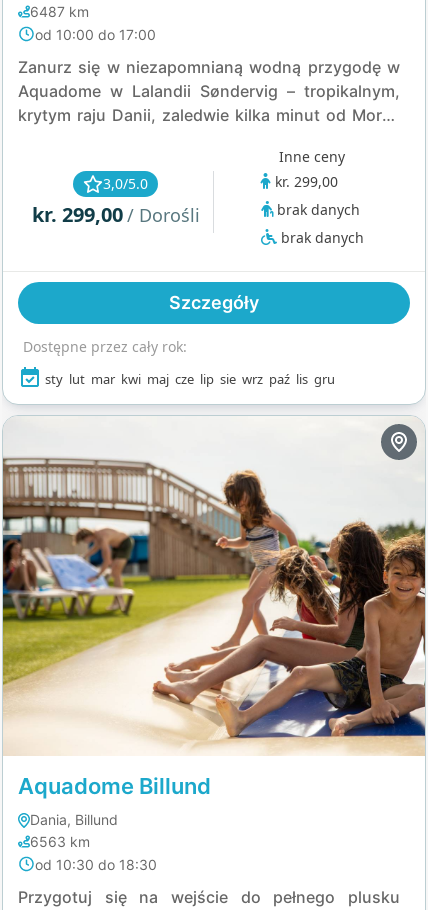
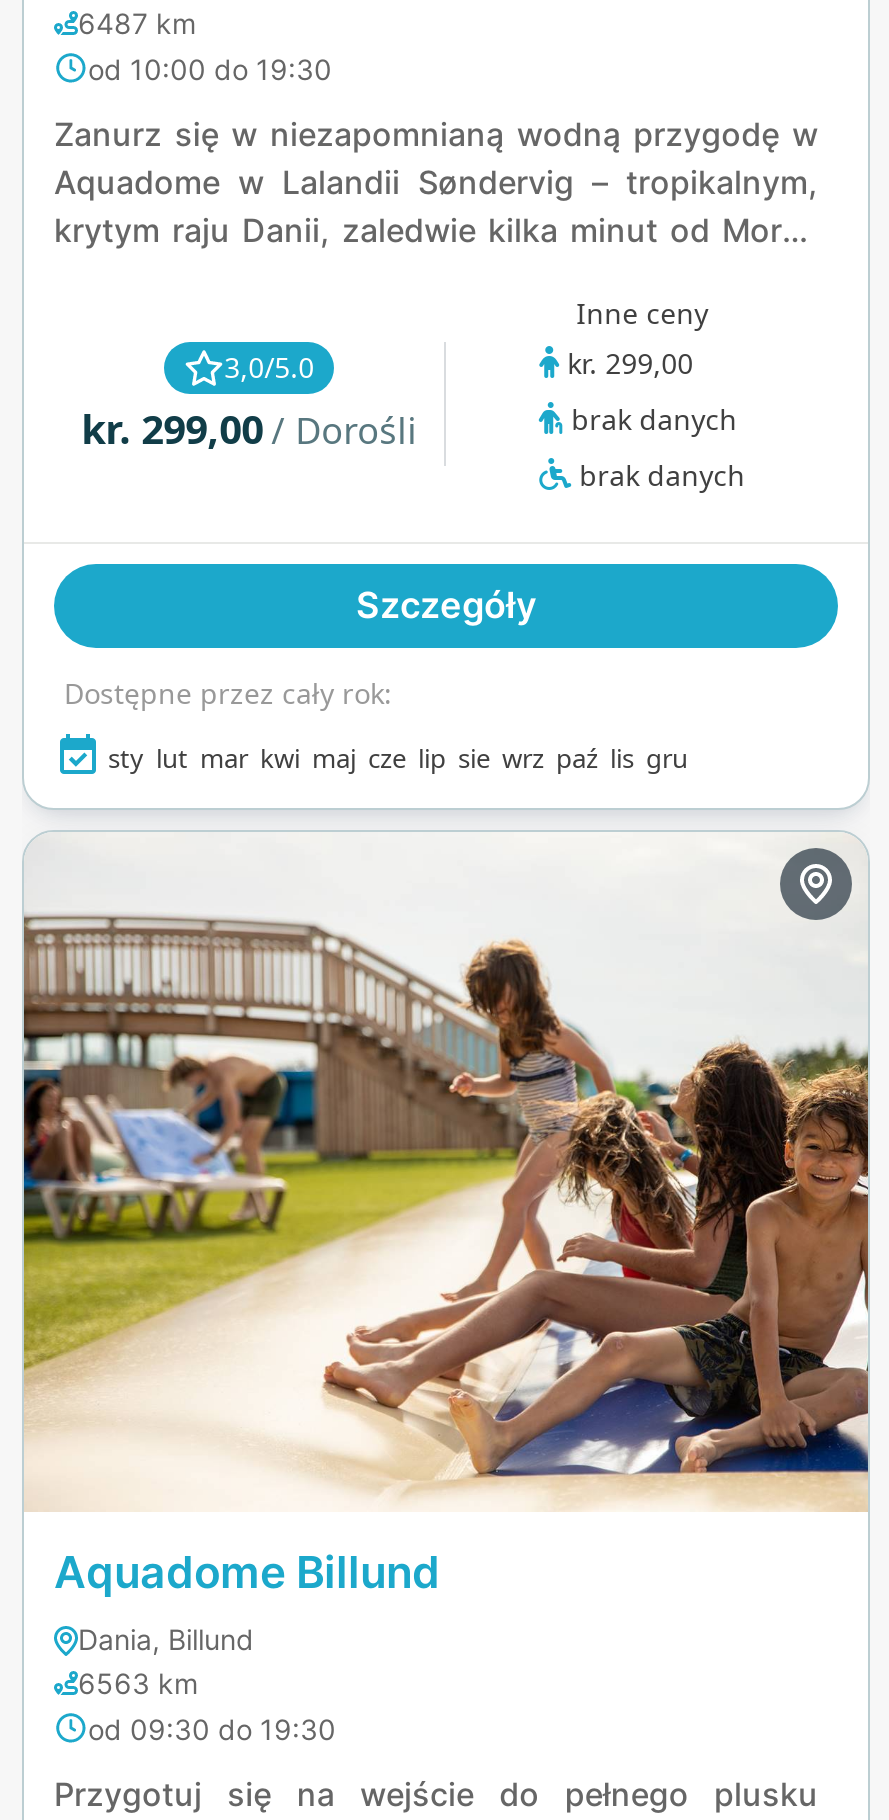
[35,26,156,43] od 10:00 do 17:00 -> [88,52,332,86] od 10:00 do 19:30
[35,856,157,873] od 10:30 do 18:30 -> [88,1712,336,1746] od 09:30 do 19:30

